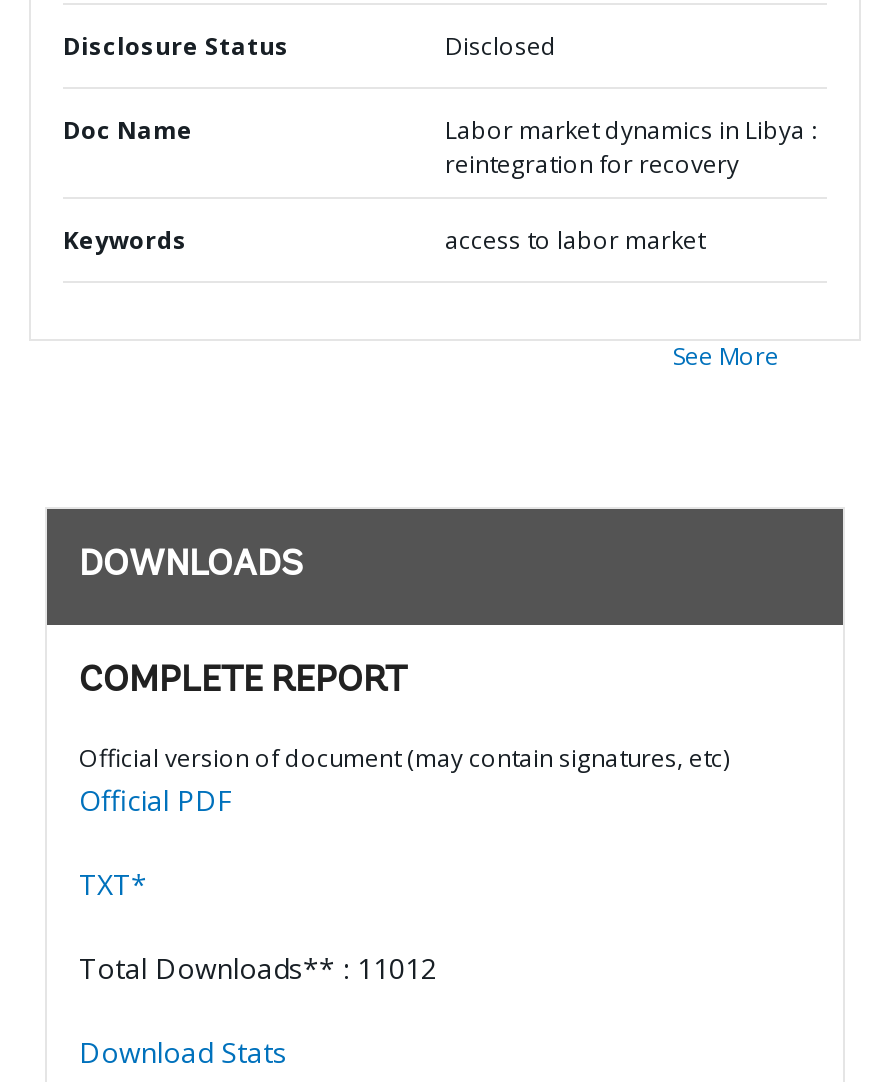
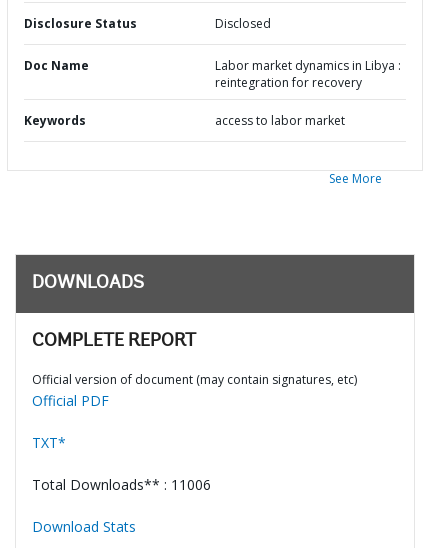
[79,949,437,987] Total Downloads** : 11012 -> [32,475,211,494] Total Downloads** : 11006

